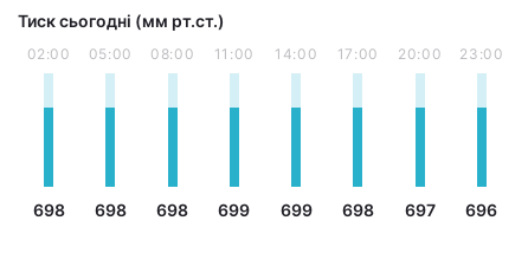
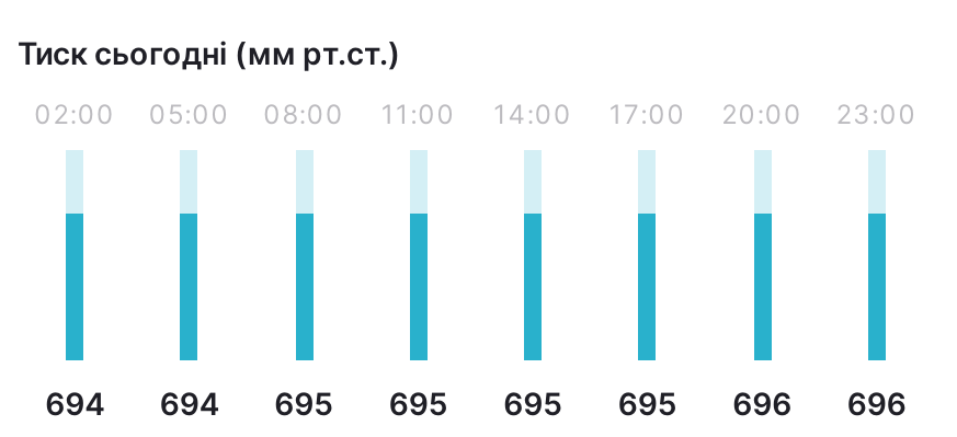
[33,200,65,220] 698 -> [45,384,104,422] 694
[95,200,127,220] 698 -> [160,384,219,422] 694
[156,200,188,220] 698 -> [274,384,333,422] 695
[218,200,250,220] 699 -> [389,384,448,422] 695
[280,200,312,220] 699 -> [503,384,563,422] 695
[342,200,374,220] 698 -> [618,384,677,422] 695
[404,200,435,220] 697 -> [732,384,792,422] 696

